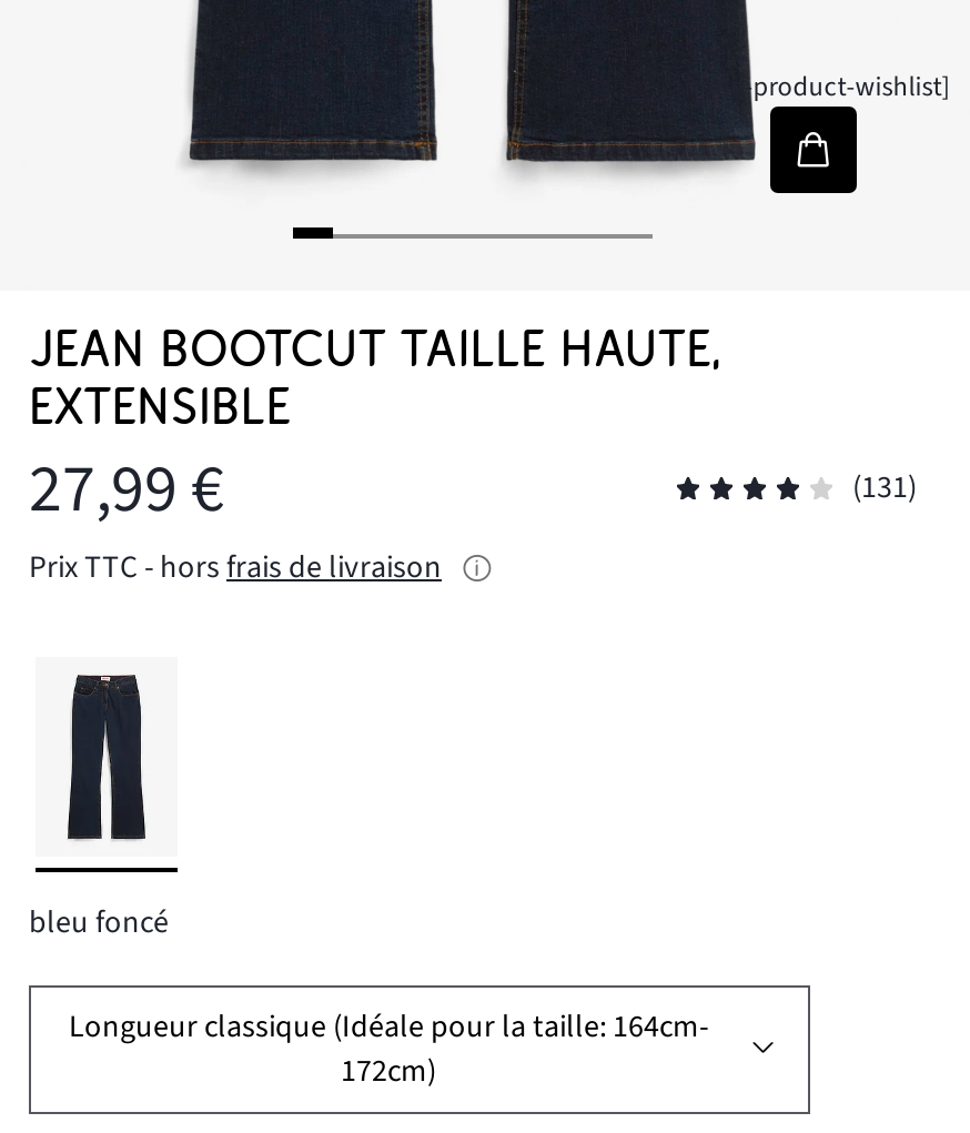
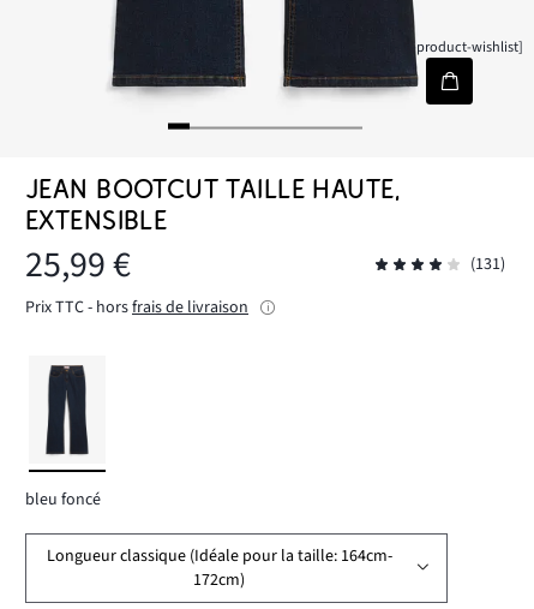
[29,441,224,537] 27,99 € -> [25,239,131,291] 25,99 €

